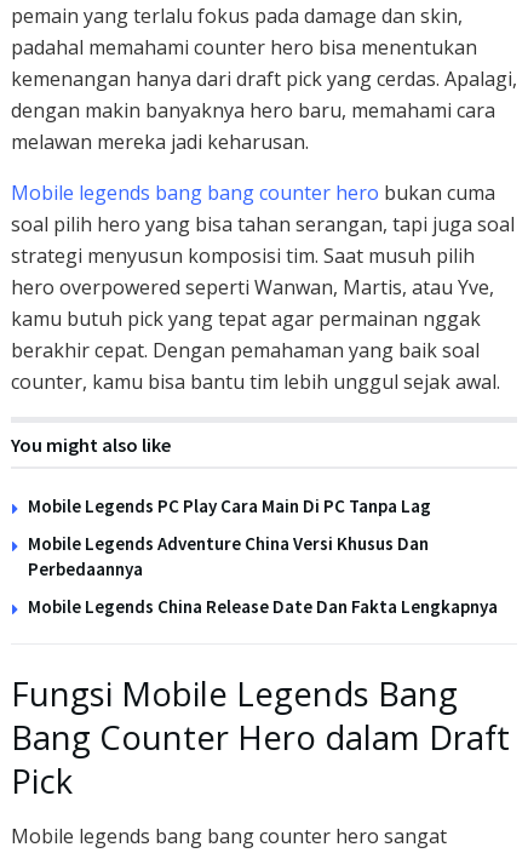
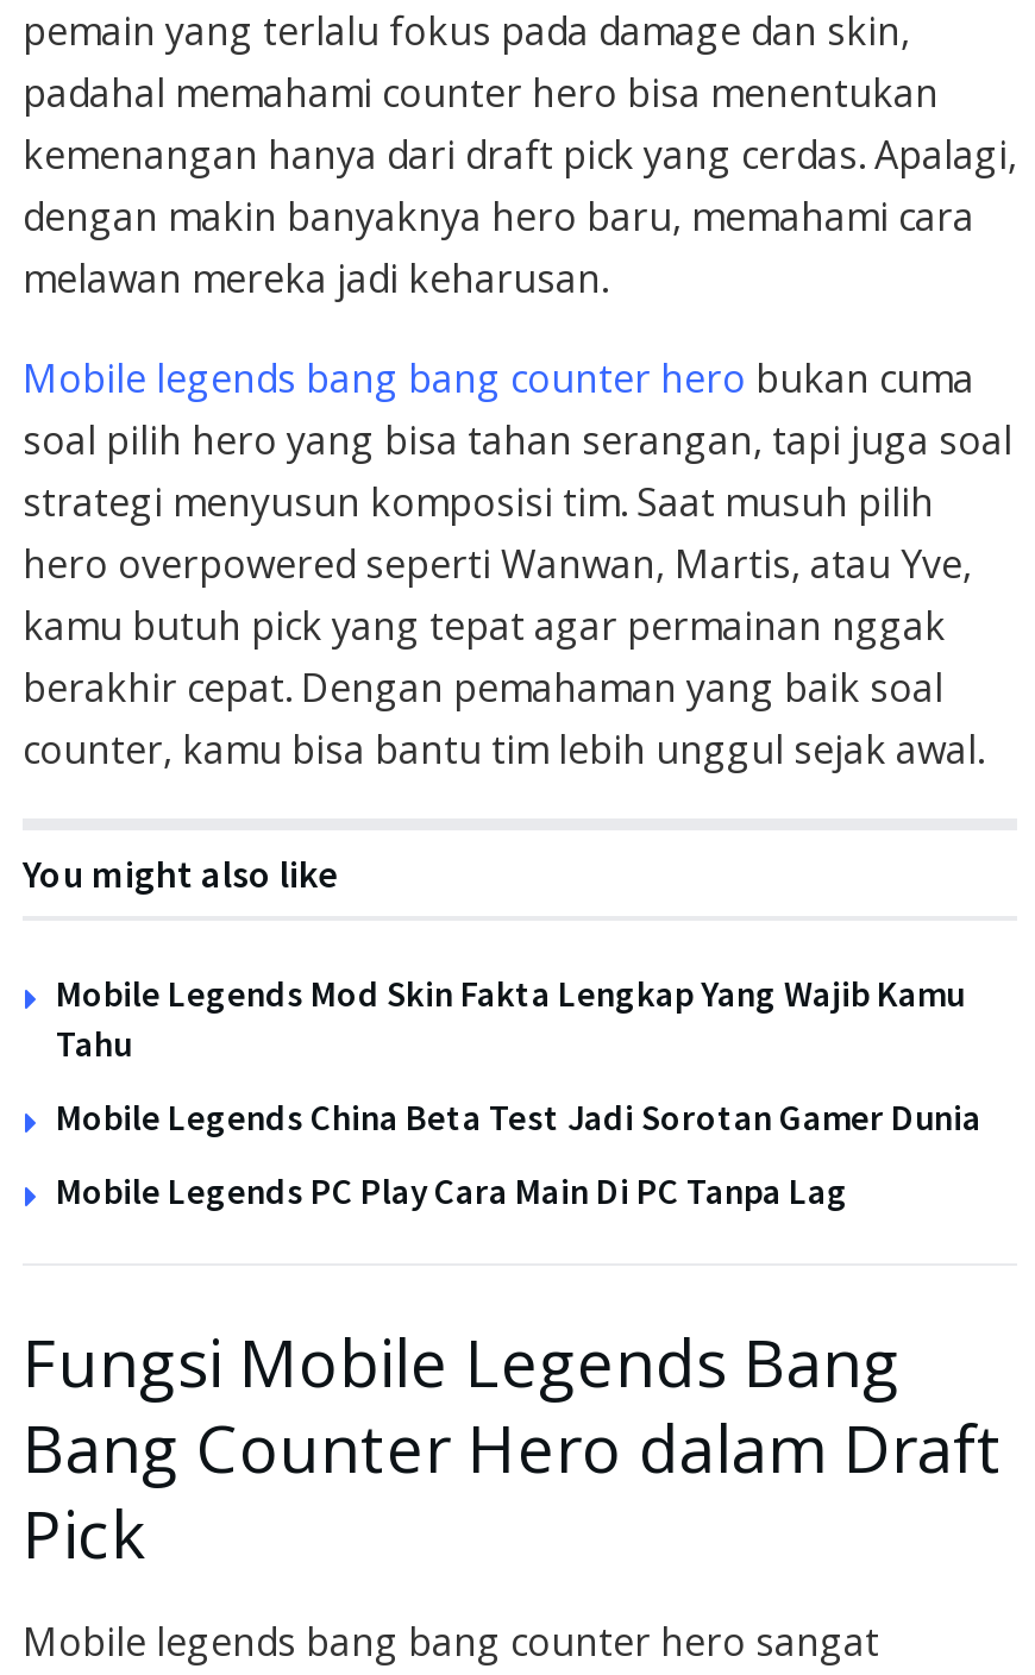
none -> [56,972,981,1141] Mobile Legends Mod Skin Fakta Lengkap Yang Wajib Kamu | Tahu | Mobile Legends China Beta Test Jadi Sorotan Gamer Dunia
moved [28,495,431,518] -> [56,1169,848,1215]: Mobile Legends PC Play Cara Main Di PC Tanpa Lag
[28,533,498,619] Mobile Legends Adventure China Versi Khusus Dan | Perbedaannya | Mobile Legends China Release Date Dan Fakta Lengkapnya -> none

